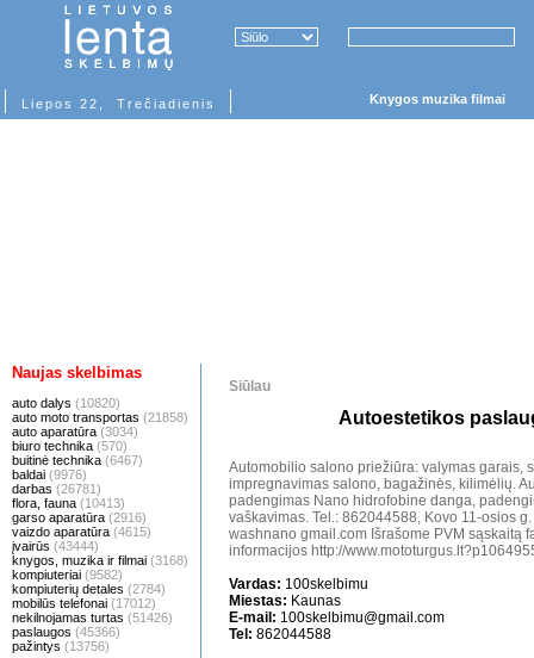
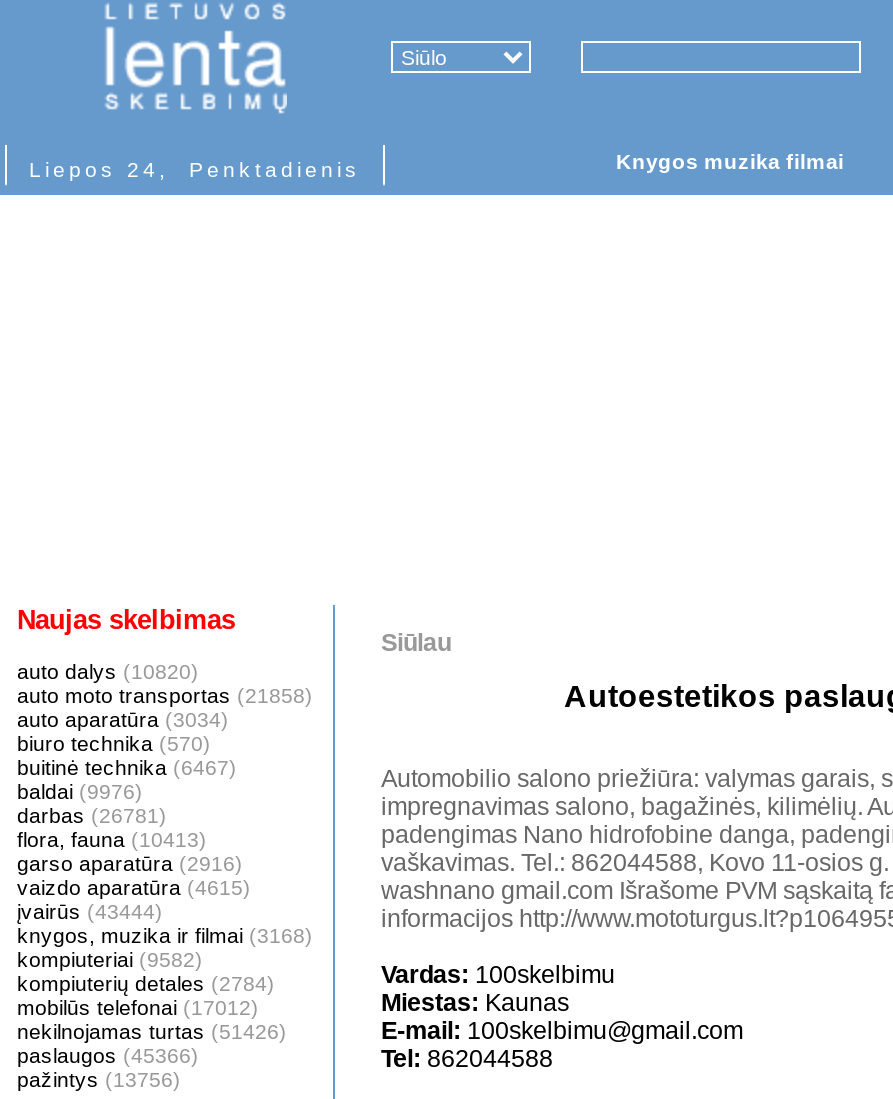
[21,97,215,111] Liepos 22, Trečiadienis -> [29,157,361,181] Liepos 24, Penktadienis

